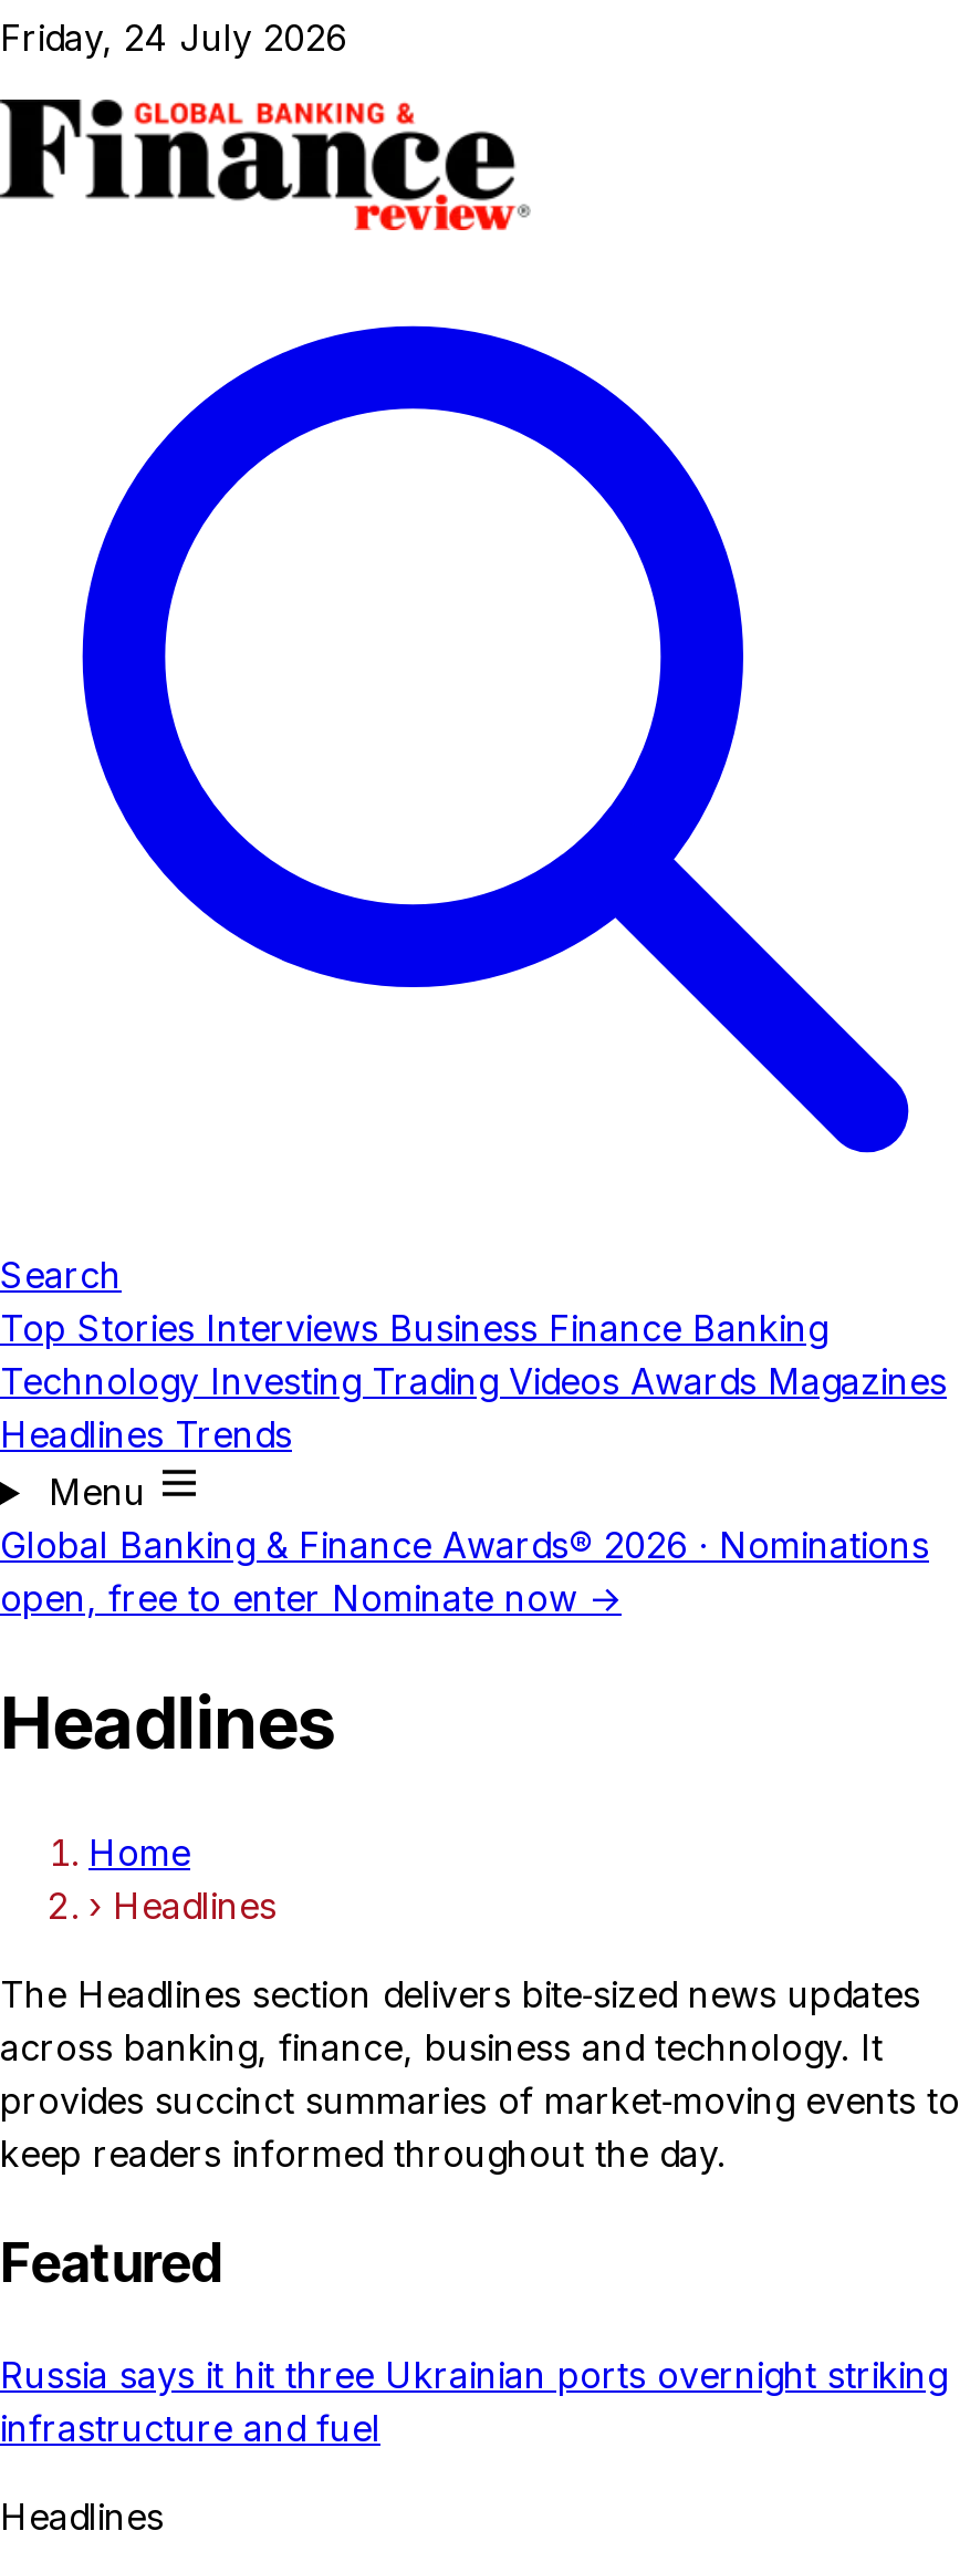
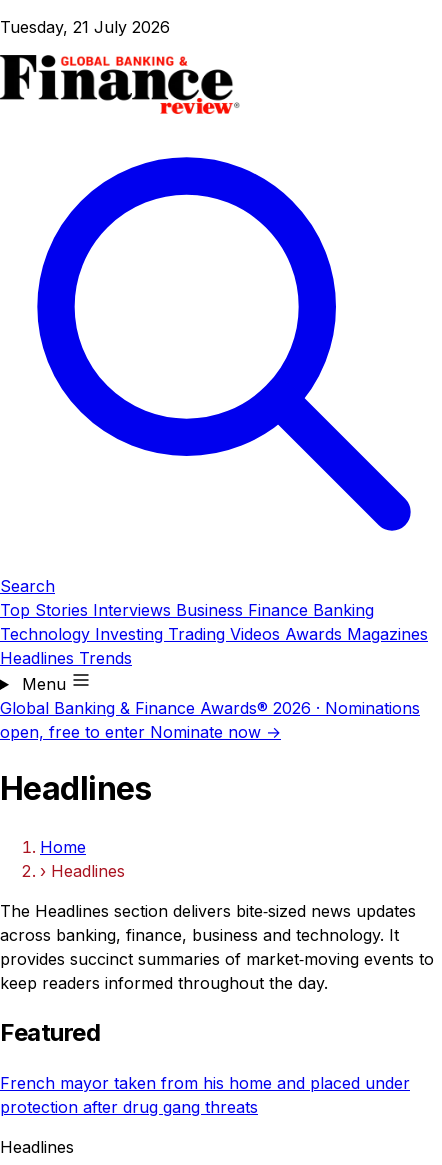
[0,15,347,60] Friday, 24 July 2026 -> [0,17,170,37] Tuesday, 21 July 2026
[0,2352,947,2450] Russia says it hit three Ukrainian ports overnight striking | infrastructure and fuel -> [0,1073,410,1117] French mayor taken from his home and placed under | protection after drug gang threats

